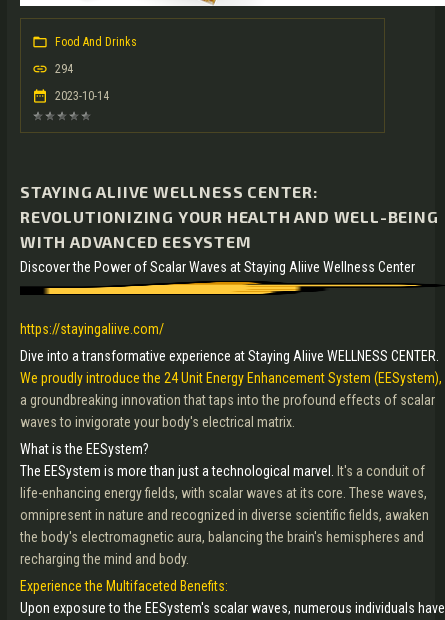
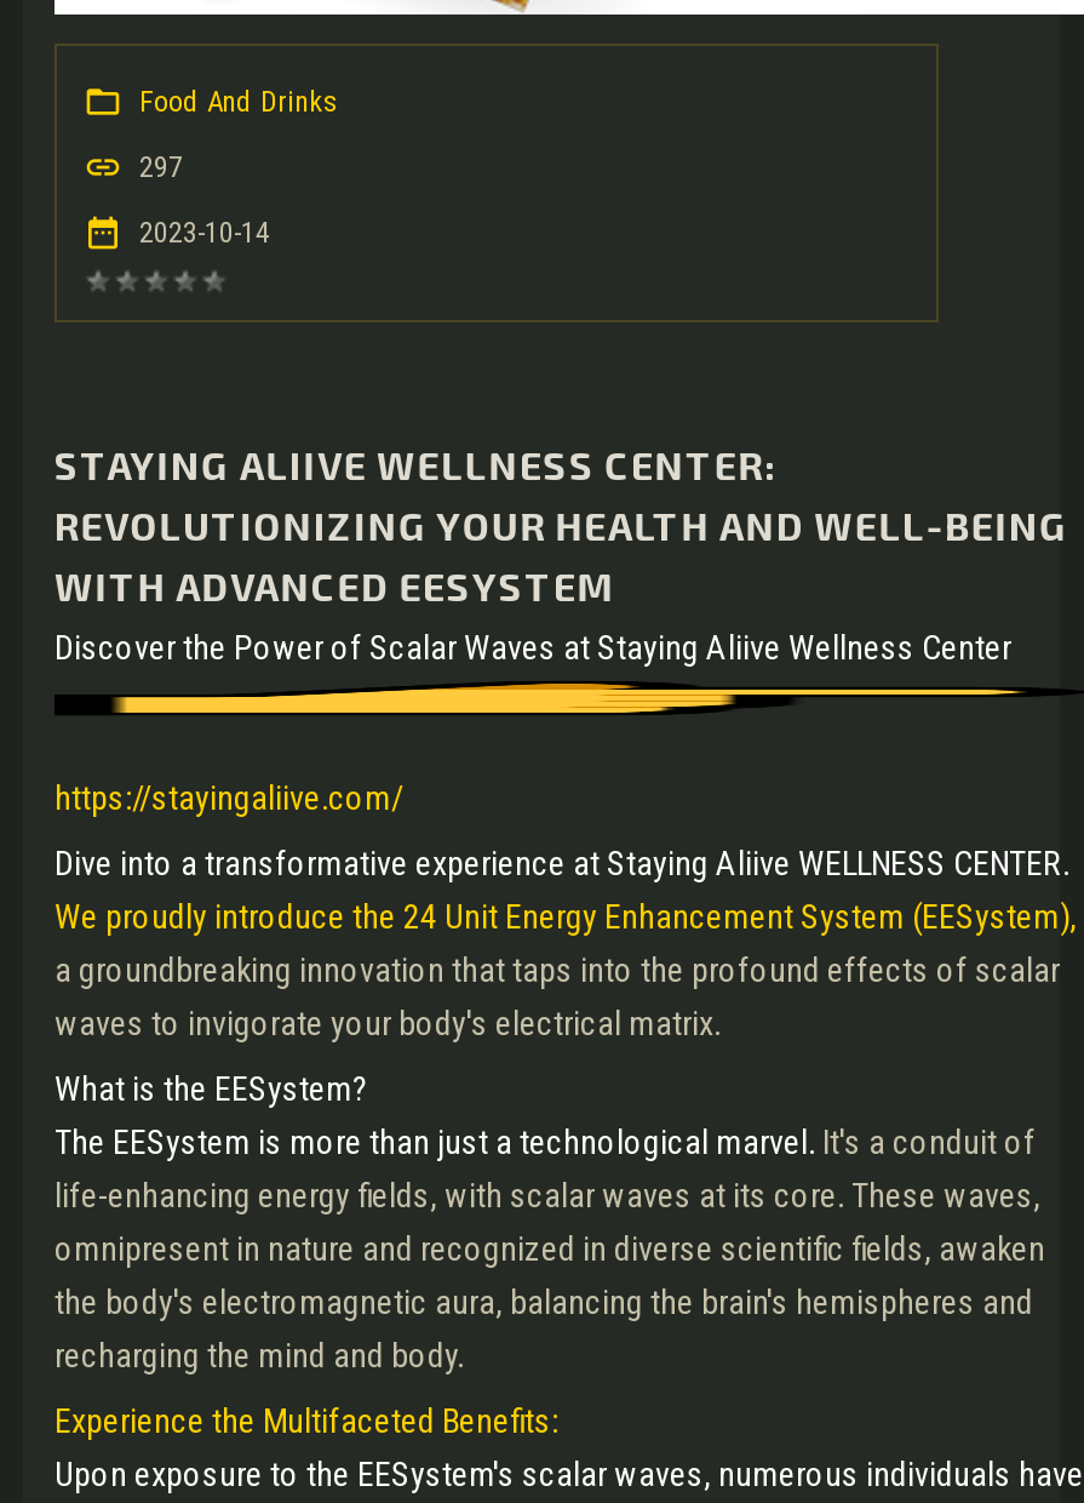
[55,62,73,76] 294 -> [139,150,183,184] 297

